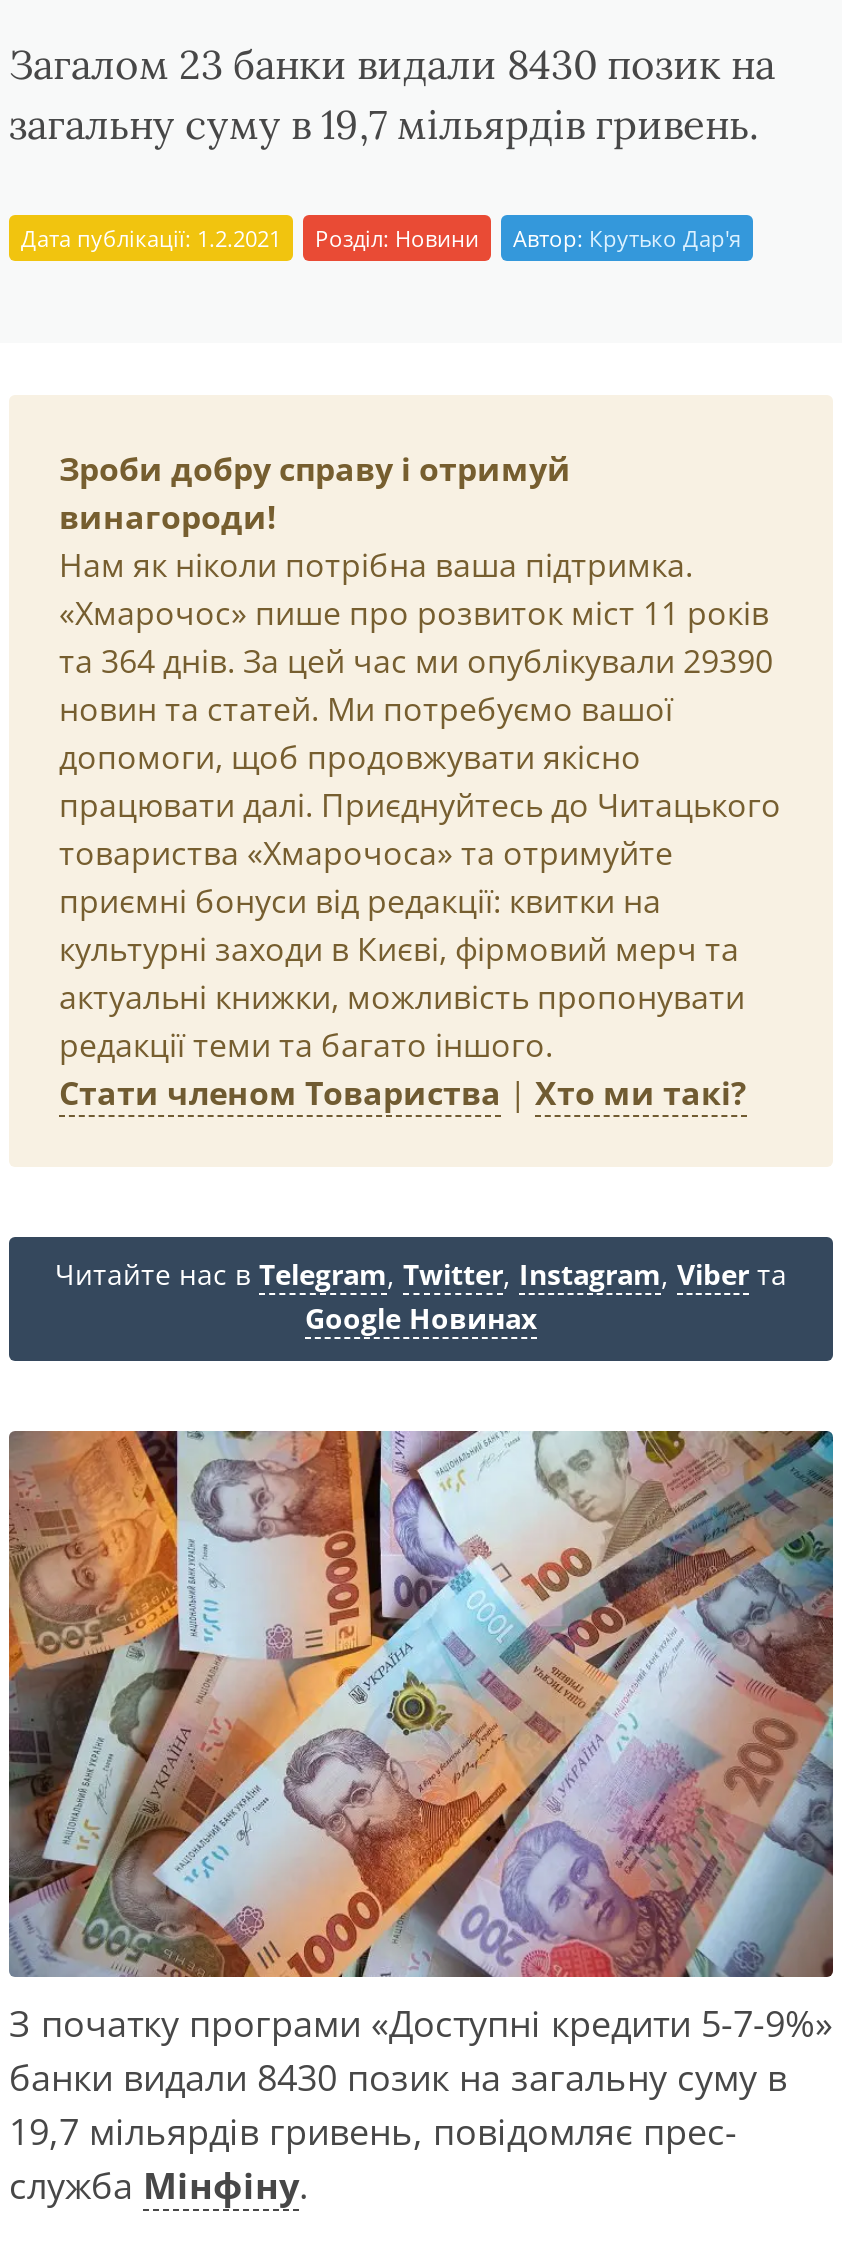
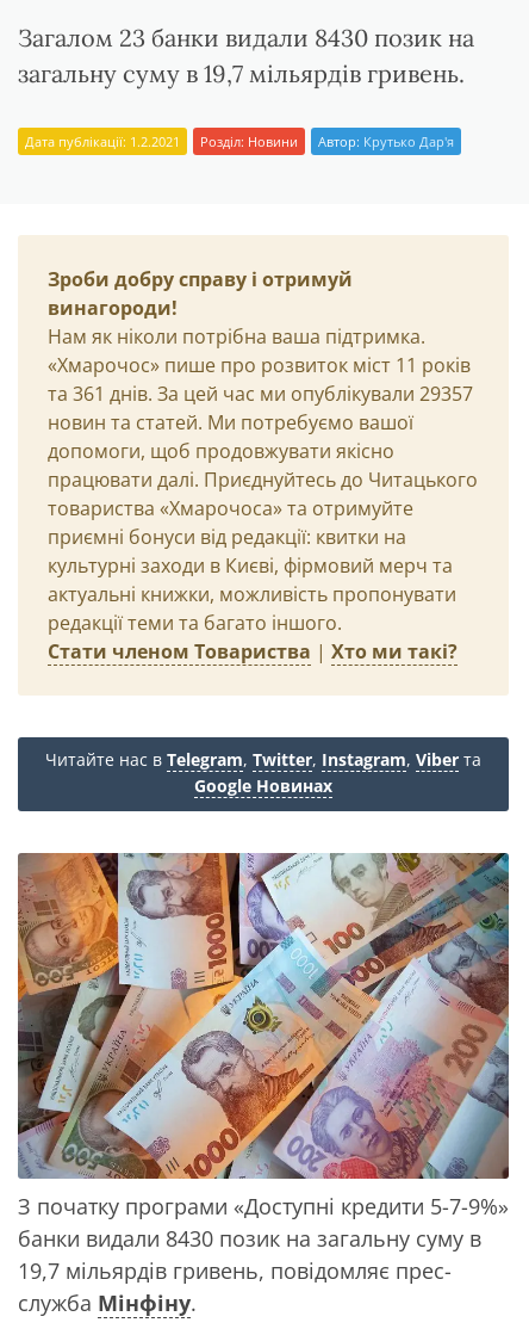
[59,639,773,683] та 364 днів. За цей час ми опублікували 29390 -> [48,381,473,407] та 361 днів. За цей час ми опублікували 29357

